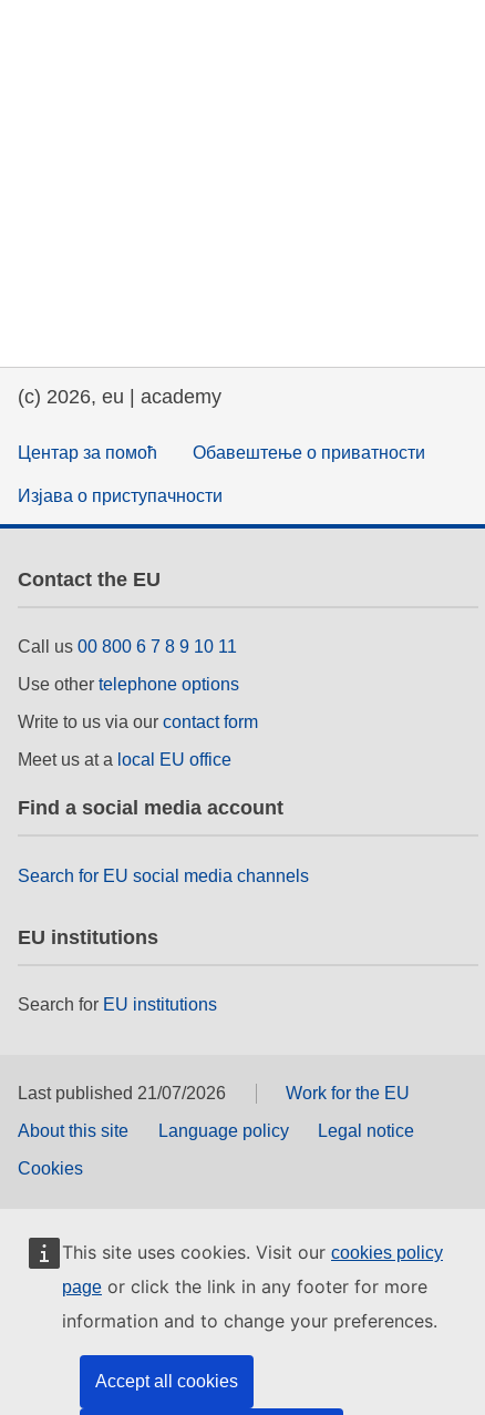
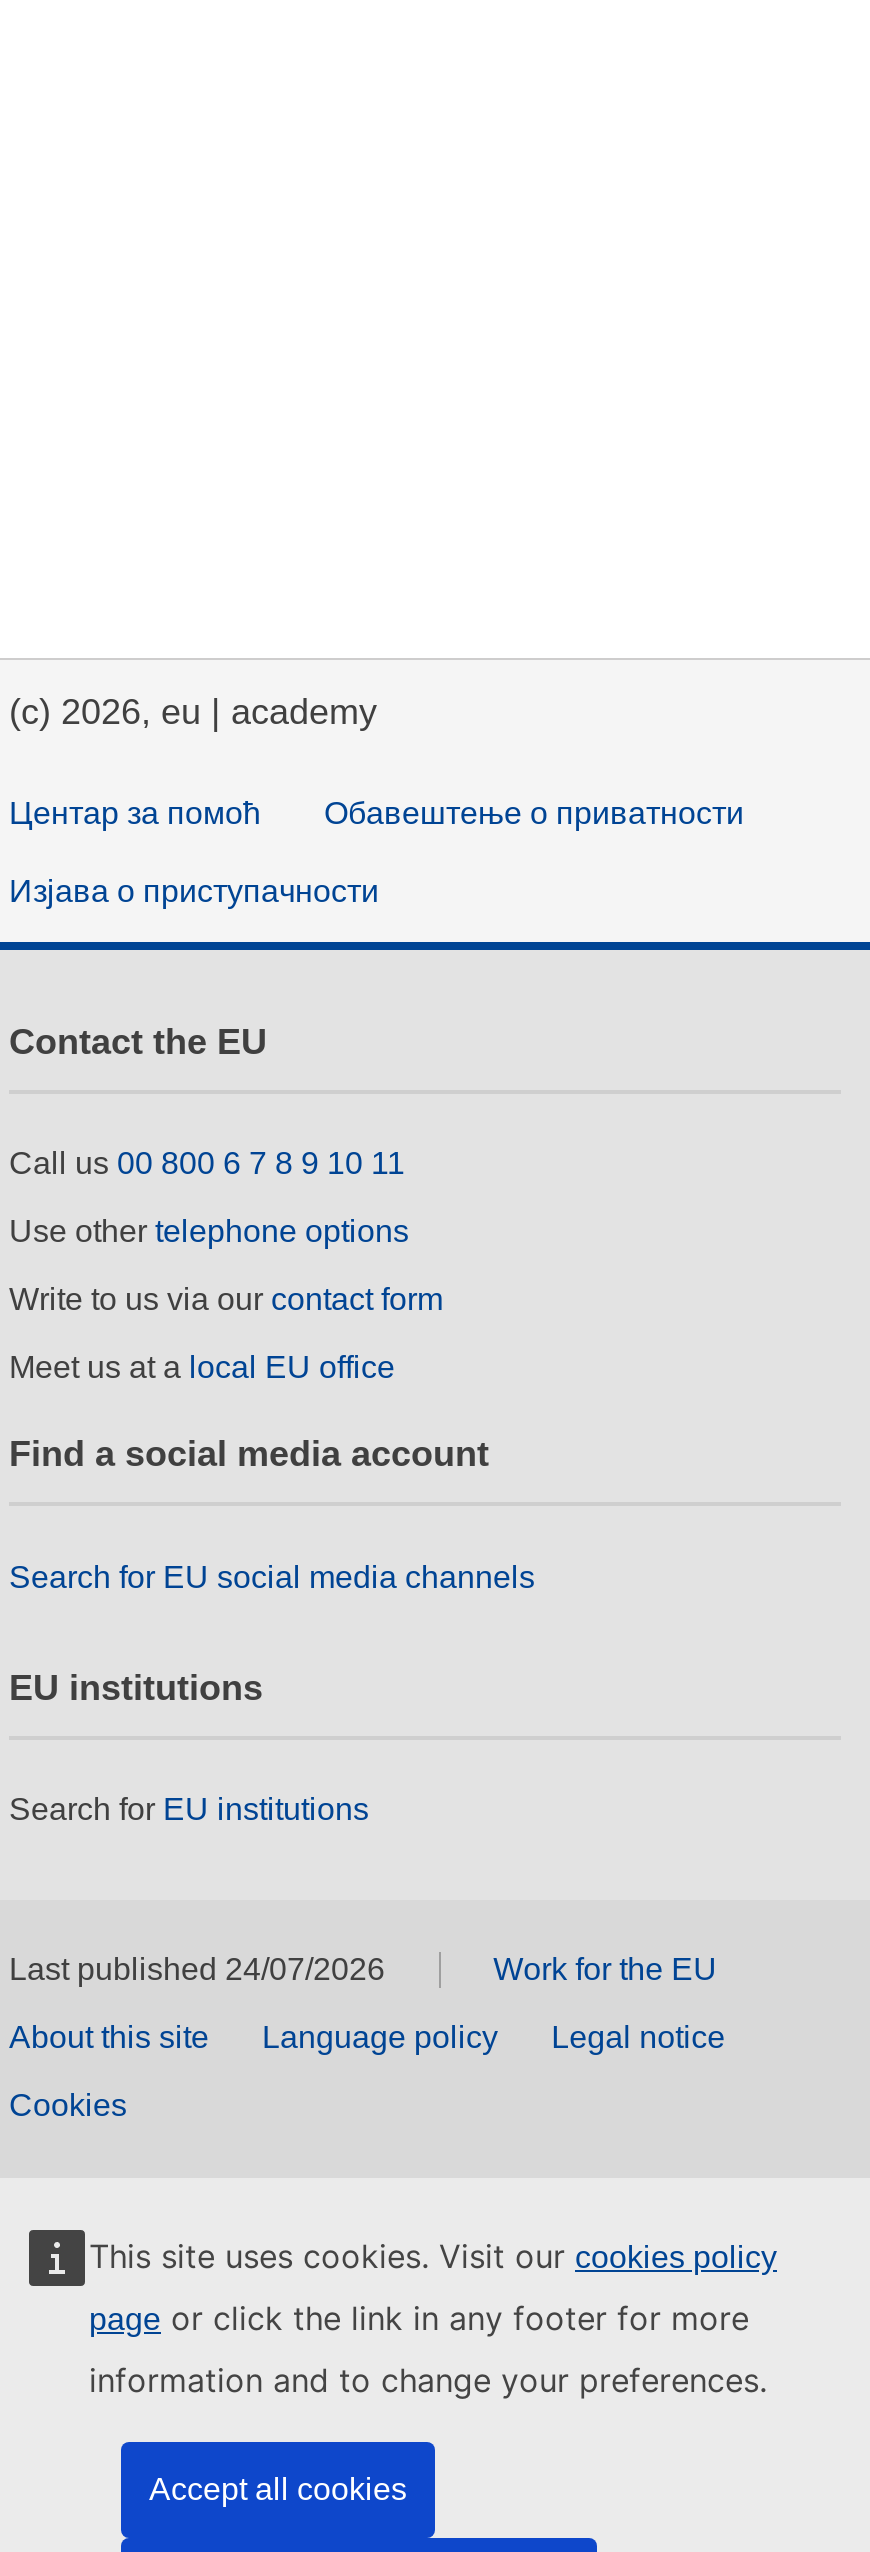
[18,1084,226,1103] Last published 21/07/2026 -> [9,1953,385,1987] Last published 24/07/2026

